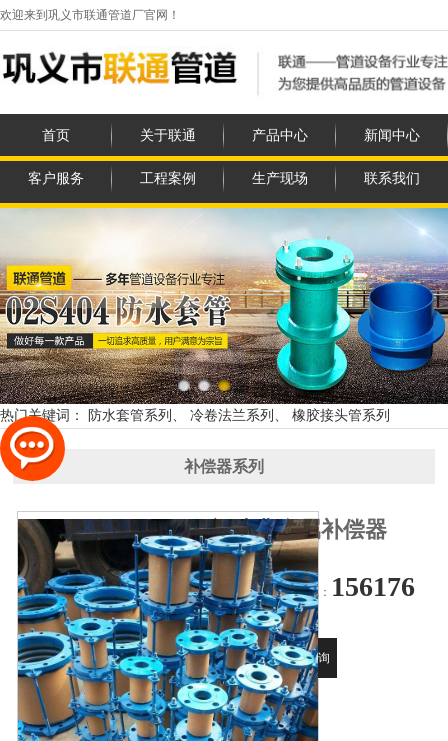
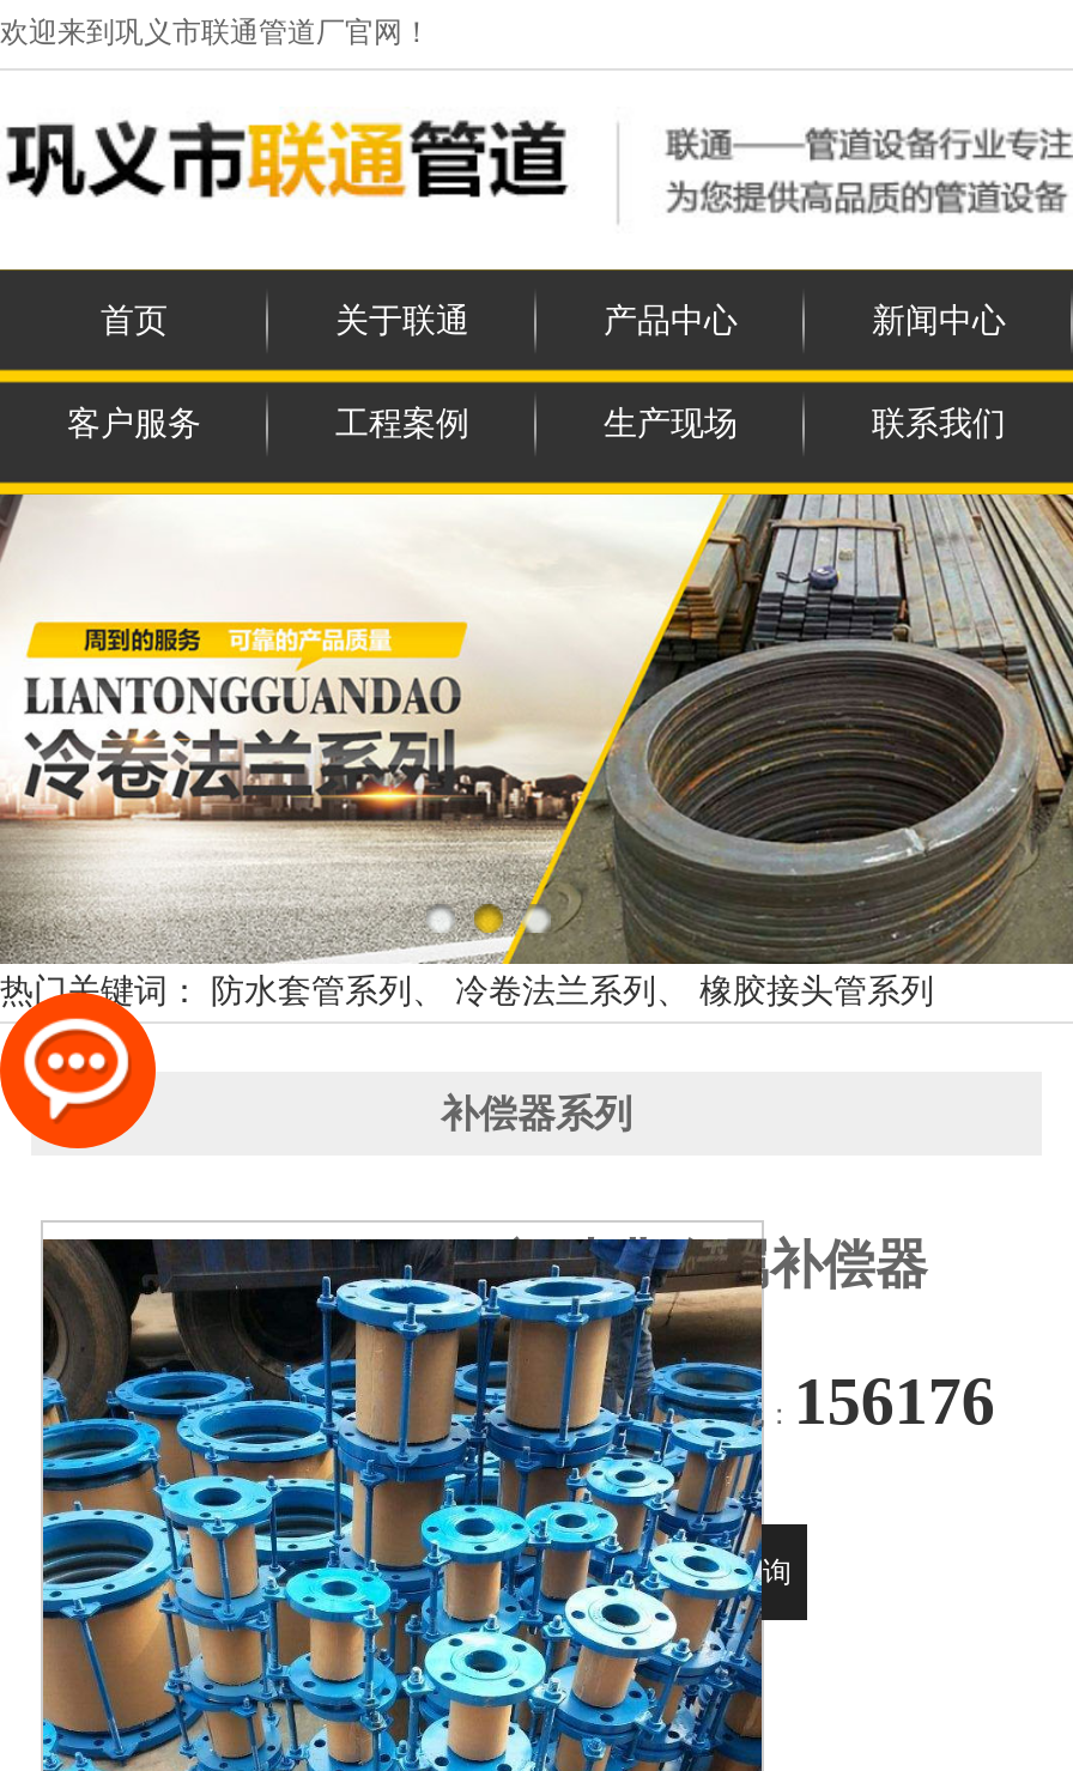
[3,207,445,405] [image] -> [7,492,1066,966] [image]

